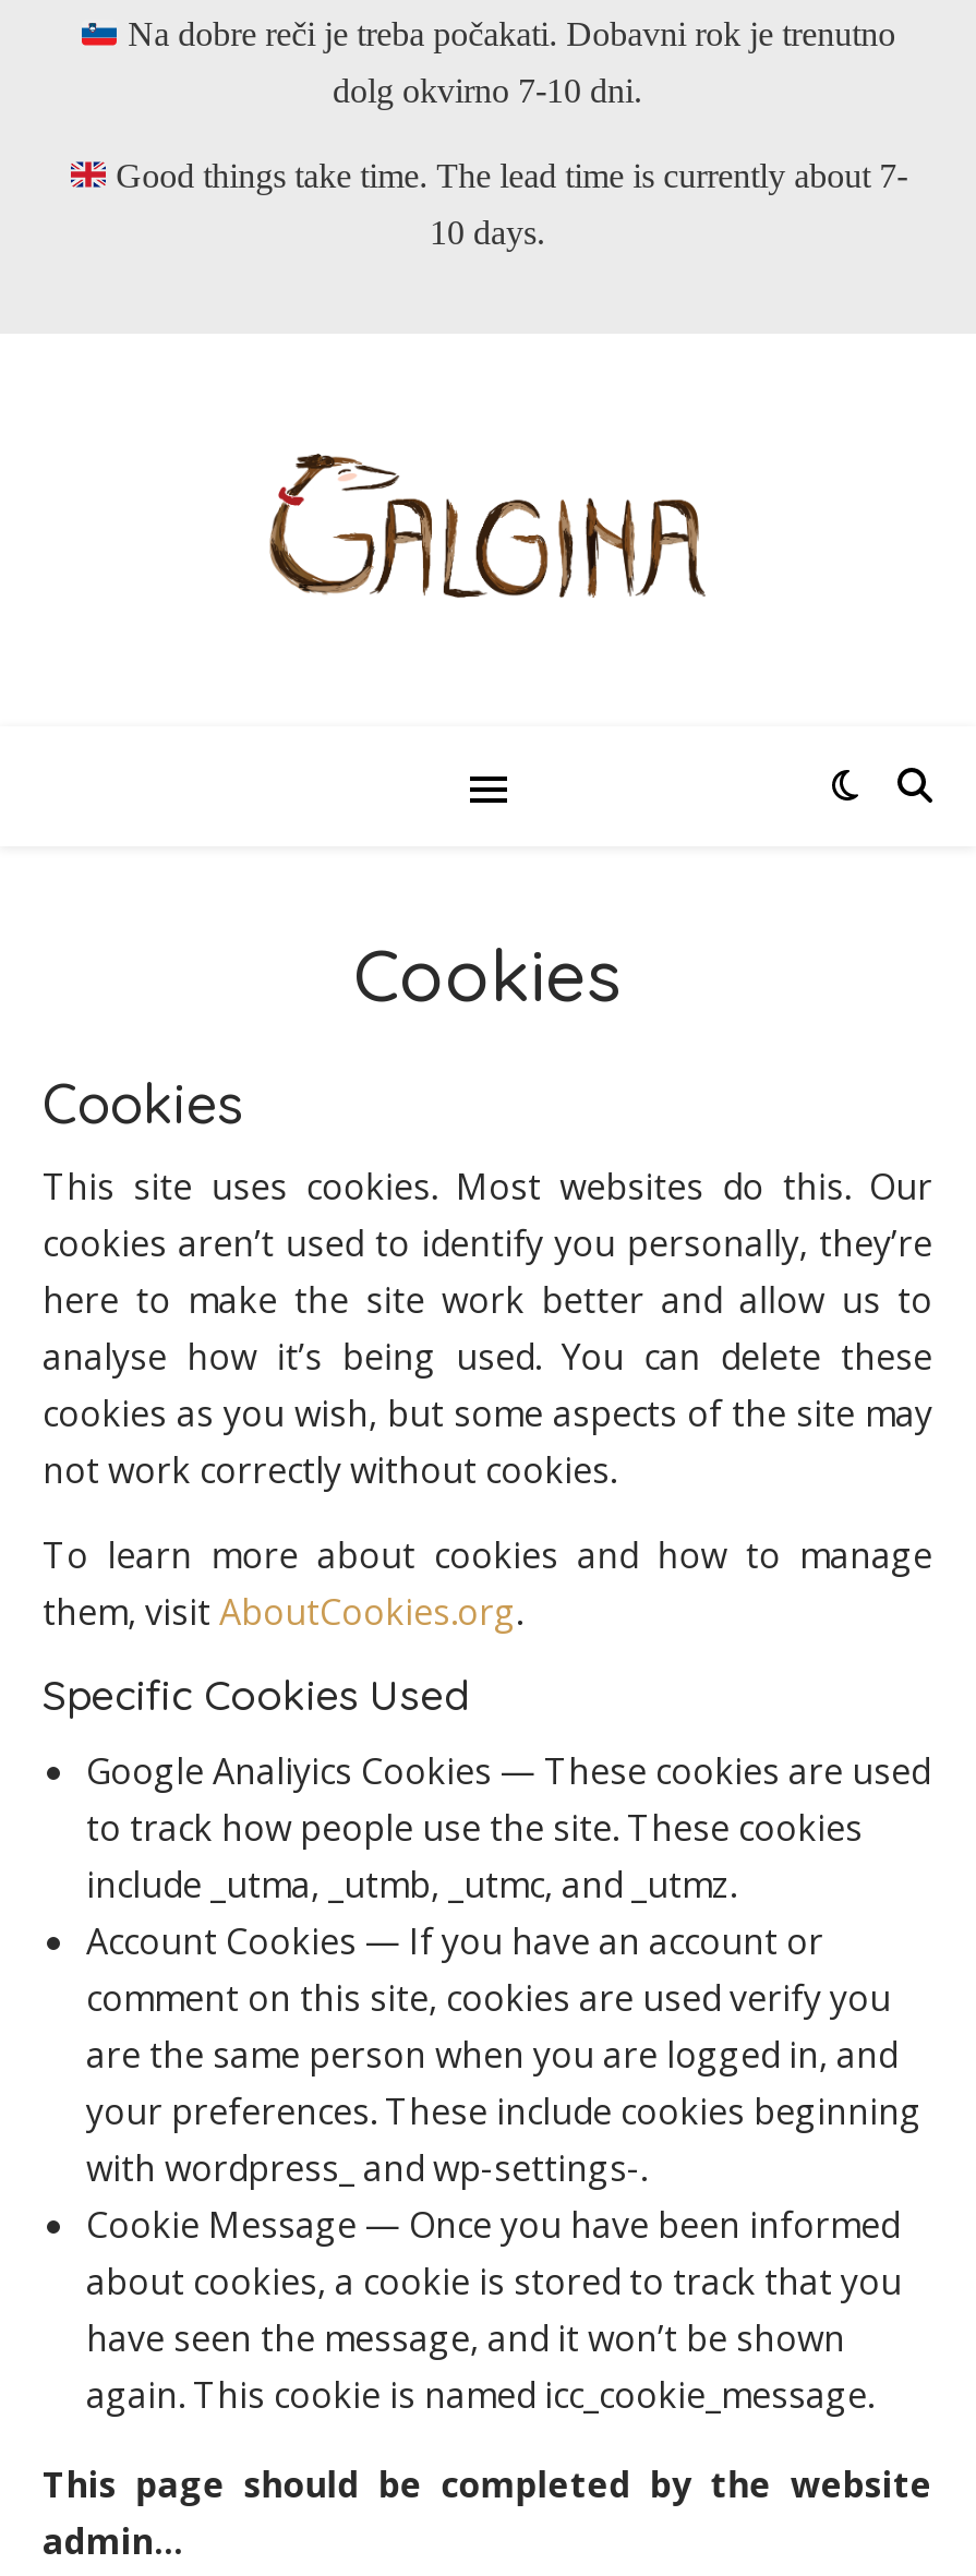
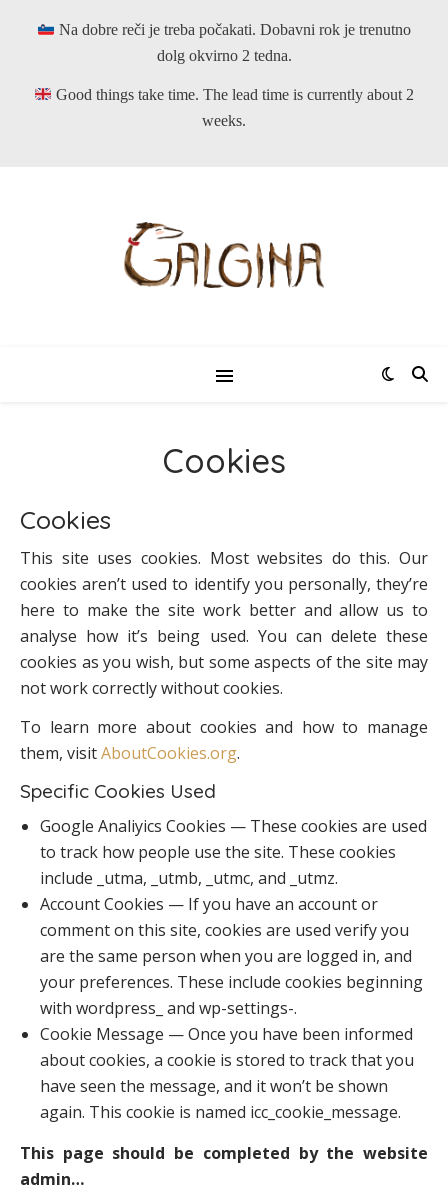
[333,72,642,109] dolg okvirno 7-10 dni. -> [156,47,291,64] dolg okvirno 2 tedna.
[107,157,908,194] Good things take time. The lead time is currently about 7- -> [52,86,414,103] Good things take time. The lead time is currently about 2
[430,214,545,251] 10 days. -> [202,112,246,129] weeks.

